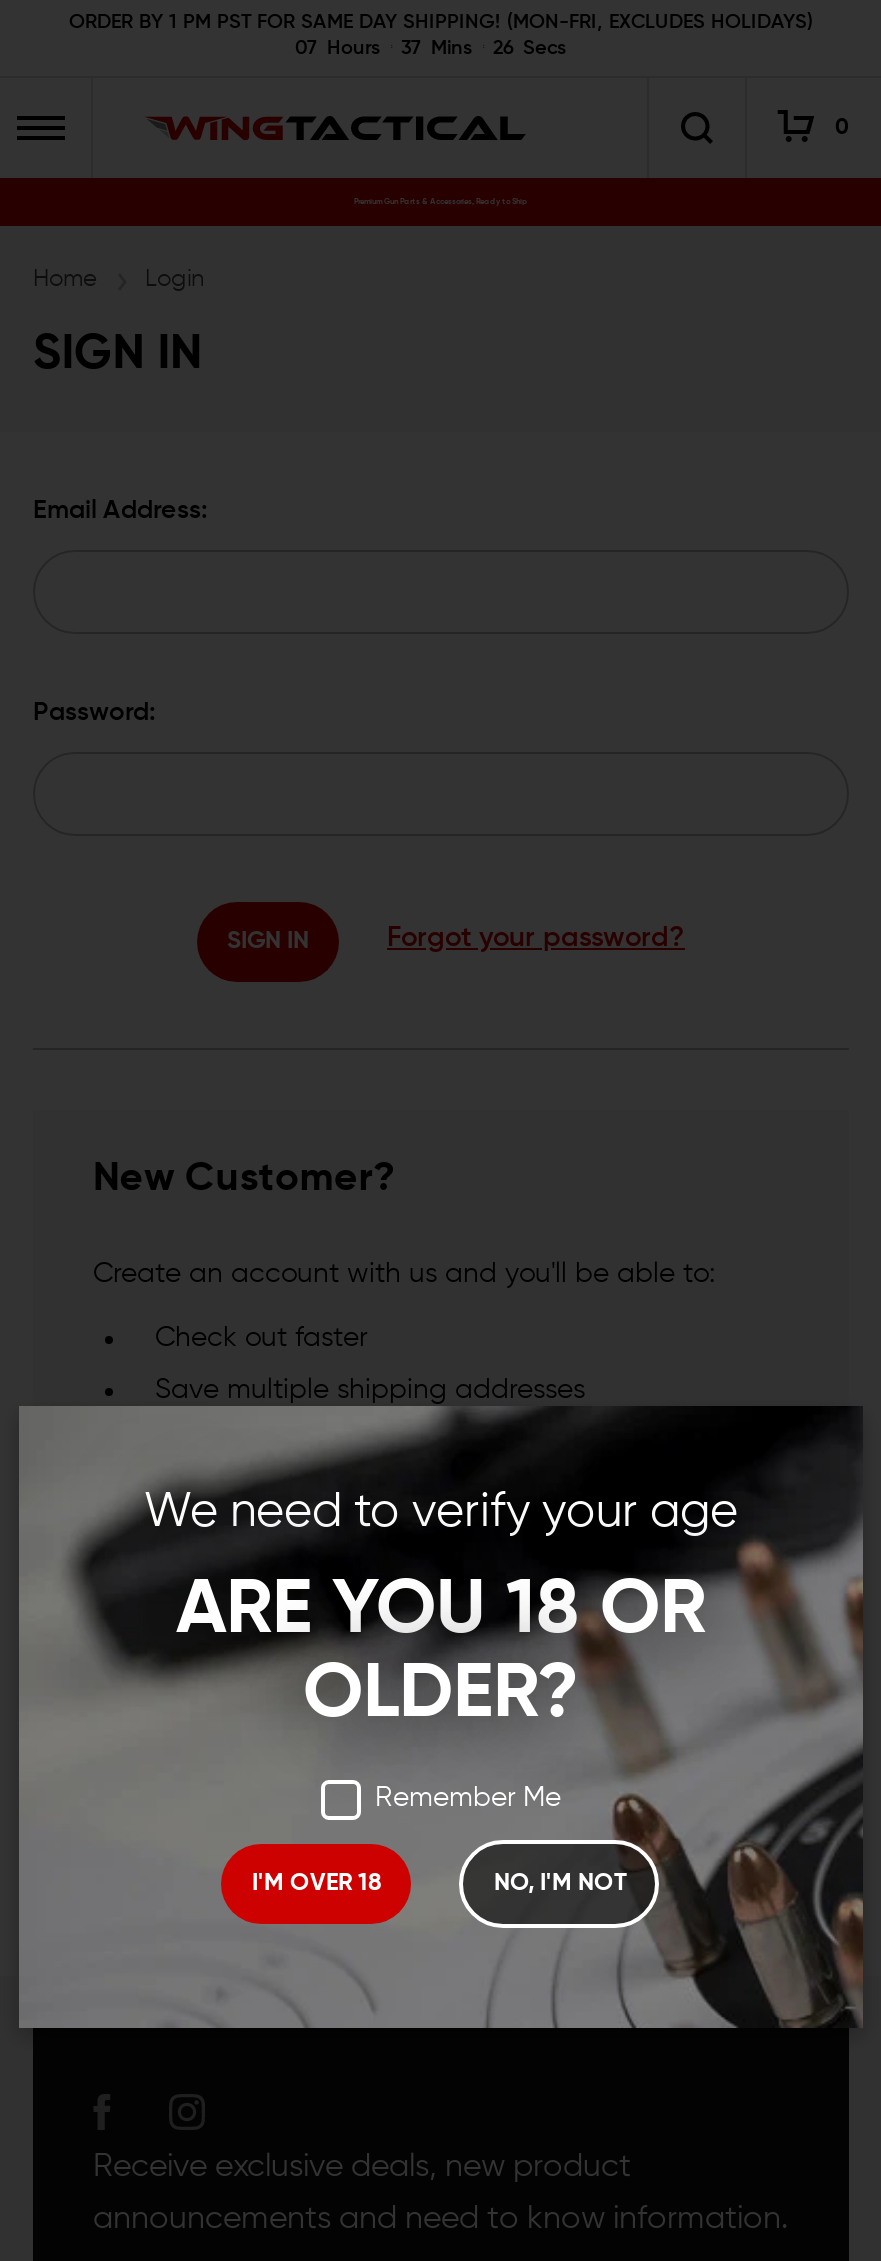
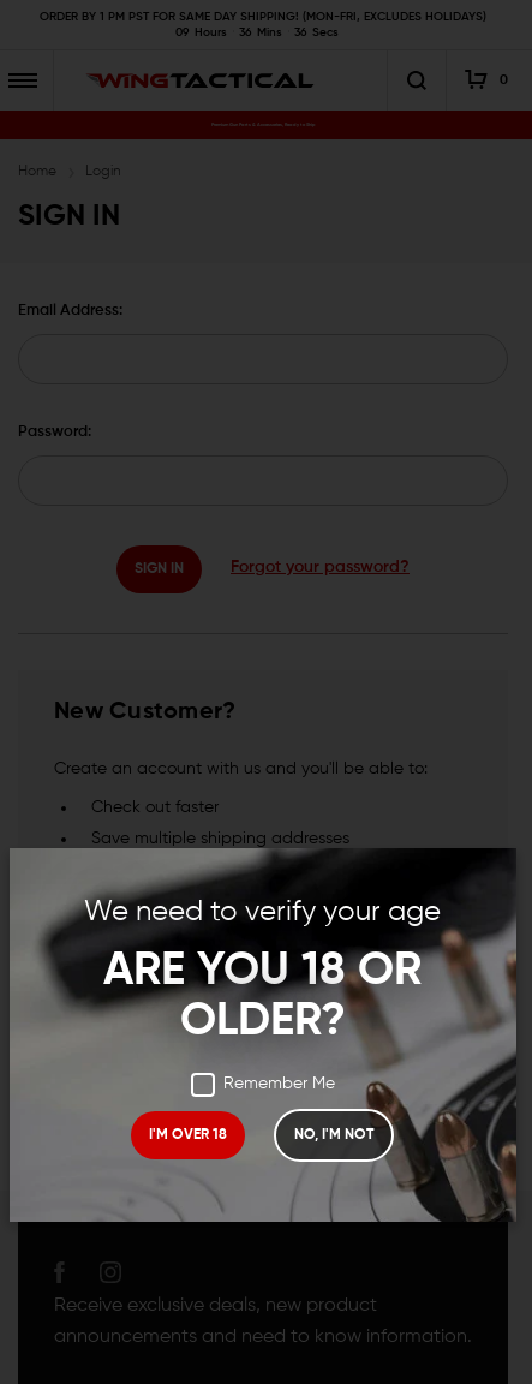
[295,38,381,58] 07 Hours -> [175,26,227,38] 09 Hours
[401,38,473,58] 37 Mins -> [239,26,282,38] 36 Mins
[493,38,567,58] 26 Secs -> [294,26,339,38] 36 Secs

